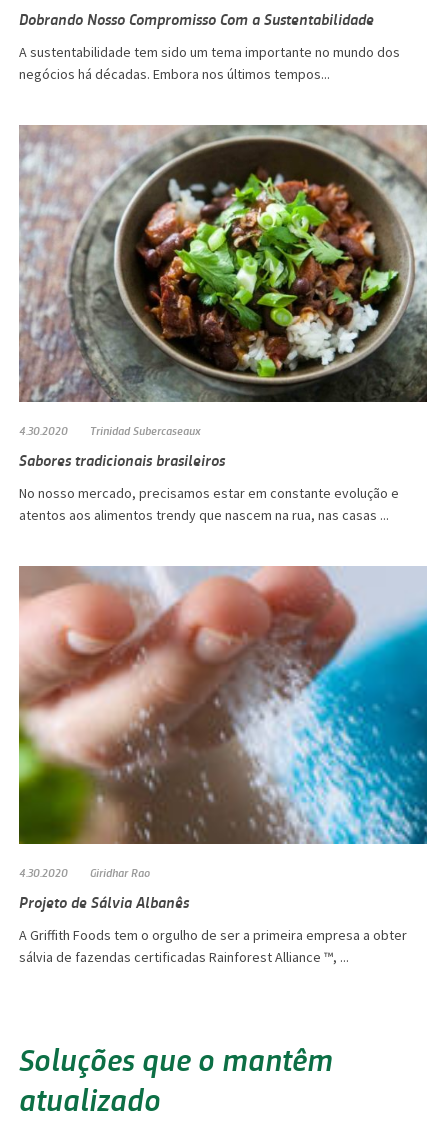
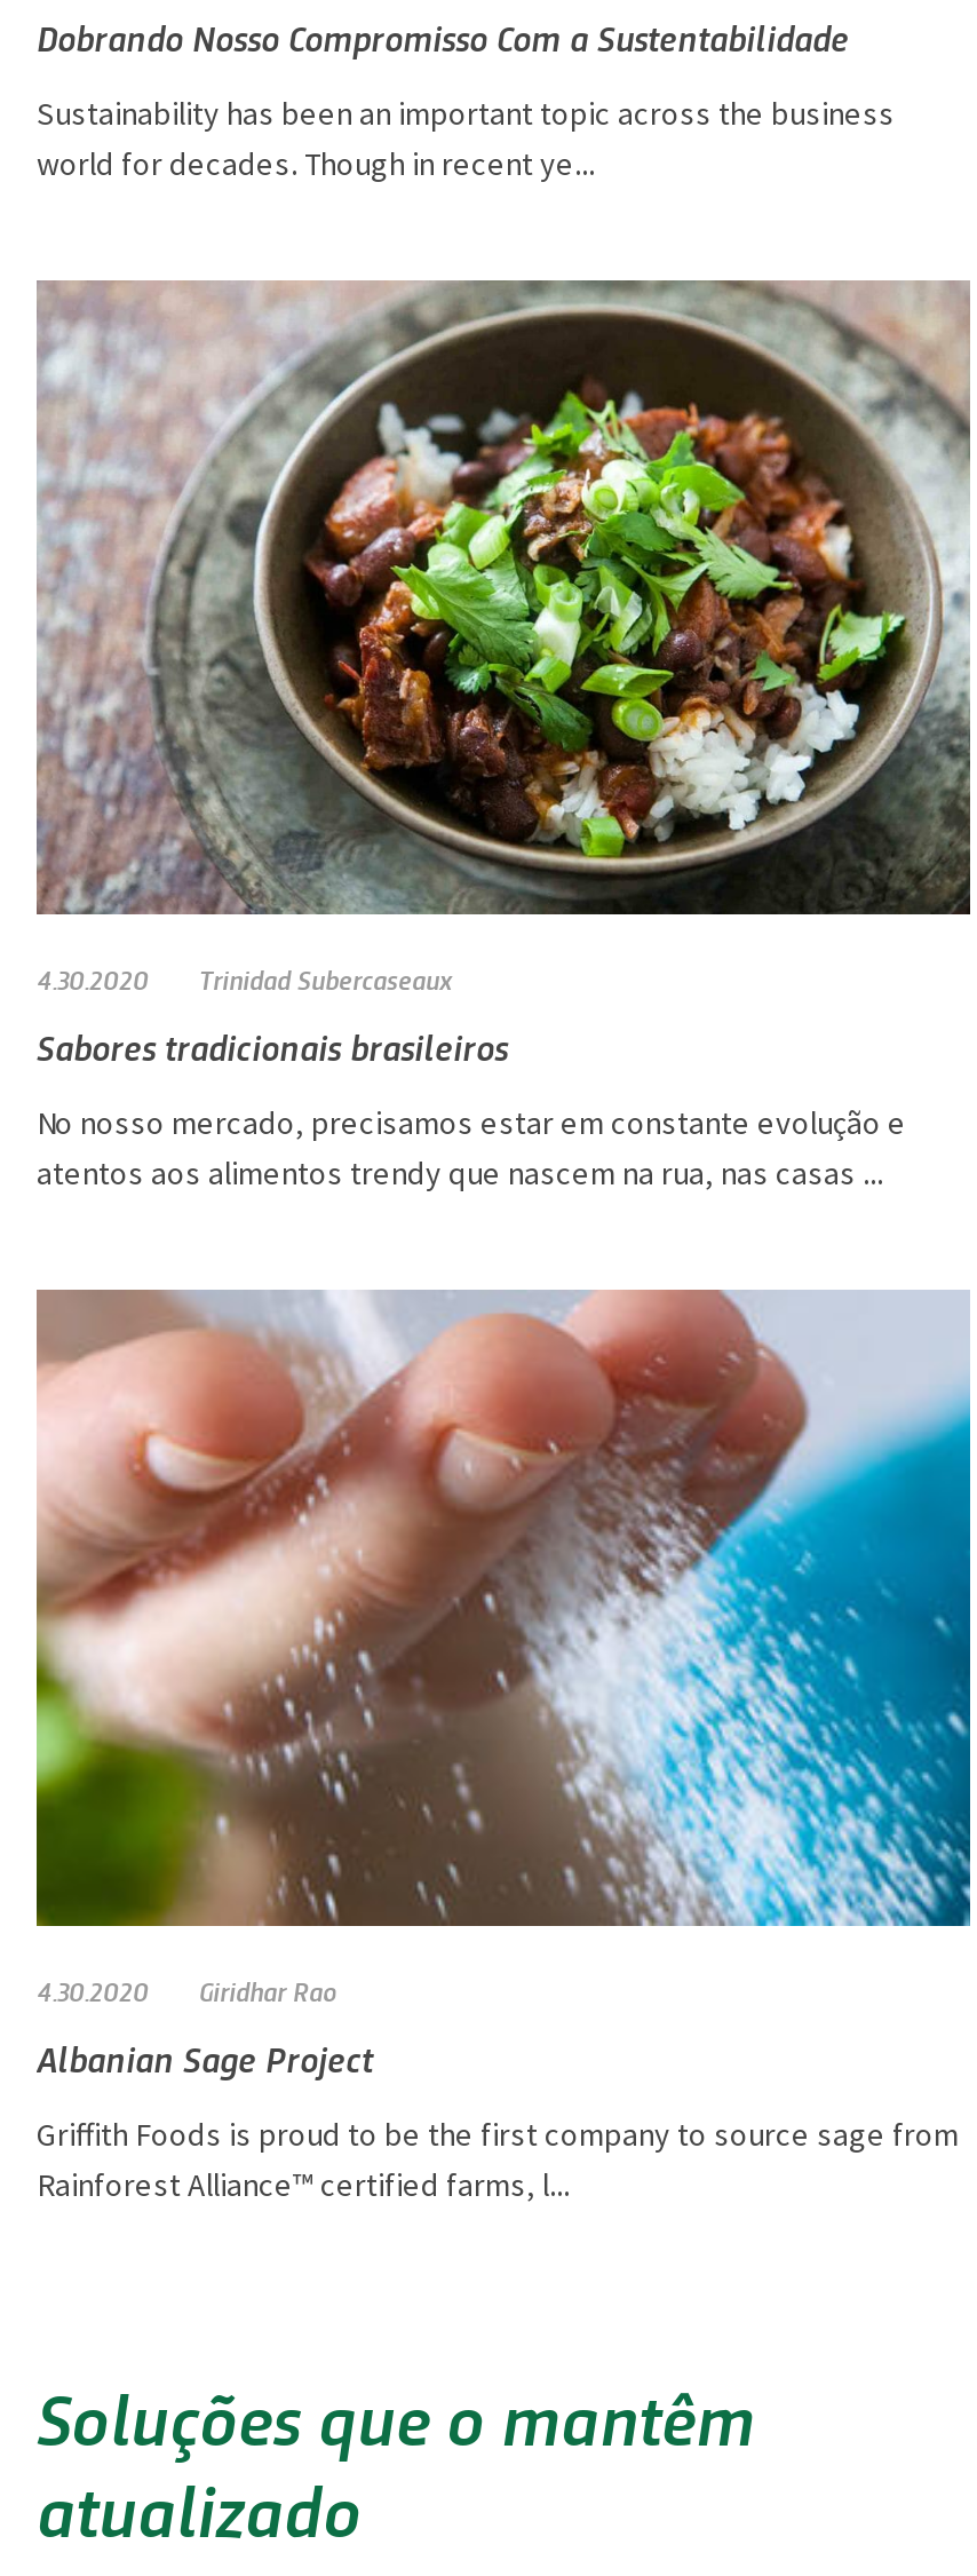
[19,43,400,83] A sustentabilidade tem sido um tema importante no mundo dos | negócios há décadas. Embora nos últimos tempos... -> [37,92,895,184] Sustainability has been an important topic across the business | world for decades. Though in recent ye...
[19,891,189,912] Projeto de Sálvia Albanês -> [37,2033,373,2081] Albanian Sage Project
[19,926,407,966] A Griffith Foods tem o orgulho de ser a primeira empresa a obter | sálvia de fazendas certificadas Rainforest Alliance ™, ... -> [37,2113,959,2205] Griffith Foods is proud to be the first company to source sage from | Rainforest Alliance™ certified farms, l...

